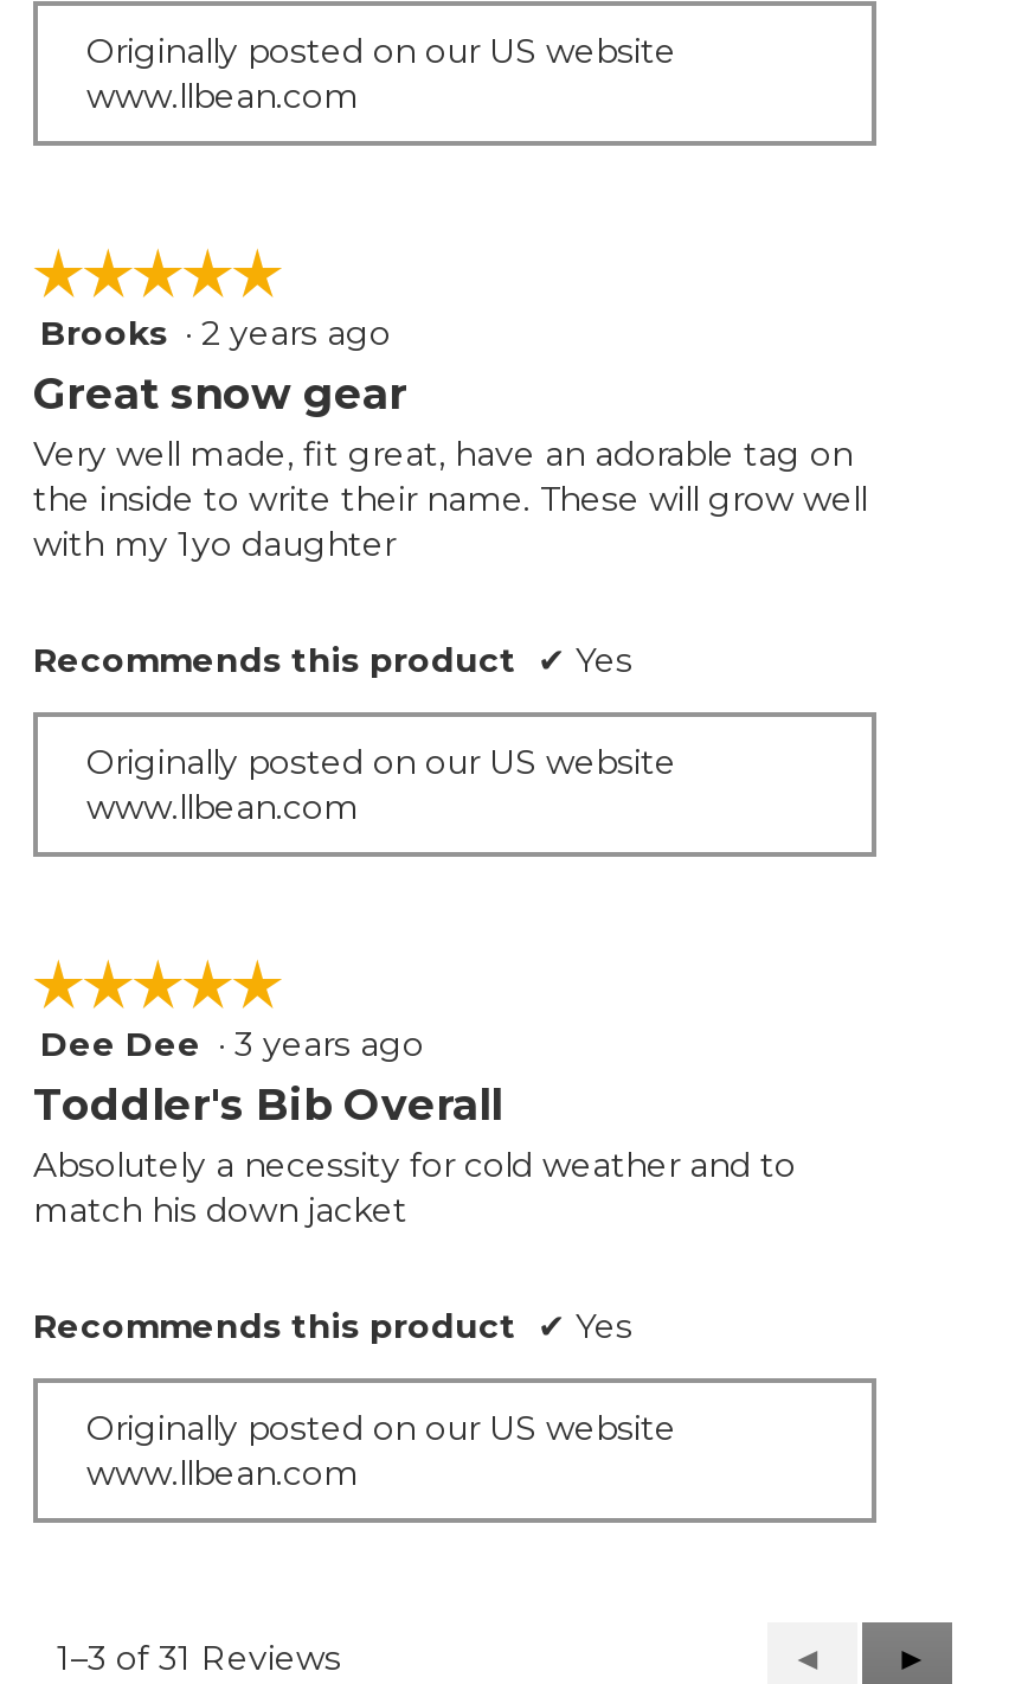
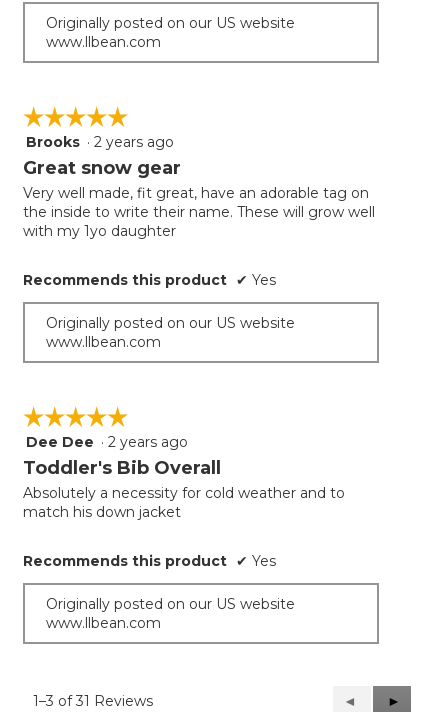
[40,1022,443,1065] Dee Dee · 3 years ago -> [26,433,196,451] Dee Dee · 2 years ago

